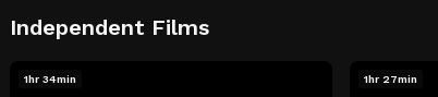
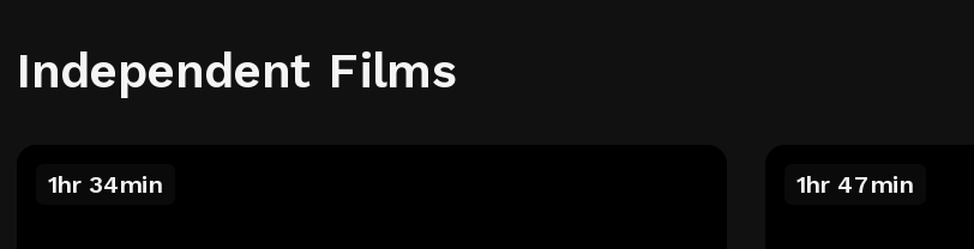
[364,72,417,84] 1hr 27min -> [796,170,914,196] 1hr 47min

